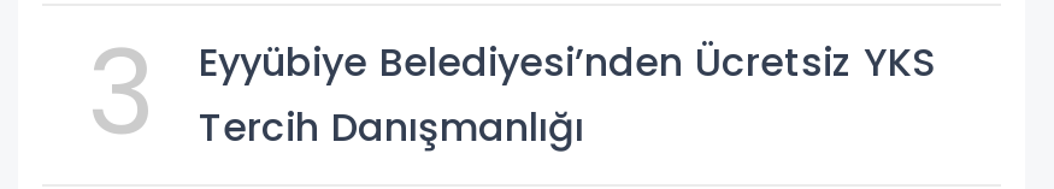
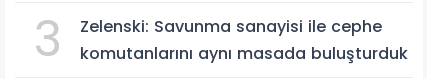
[199,36,936,156] Eyyübiye Belediyesi’nden Ücretsiz YKS | Tercih Danışmanlığı -> [80,15,408,65] Zelenski: Savunma sanayisi ile cephe | komutanlarını aynı masada buluşturduk

